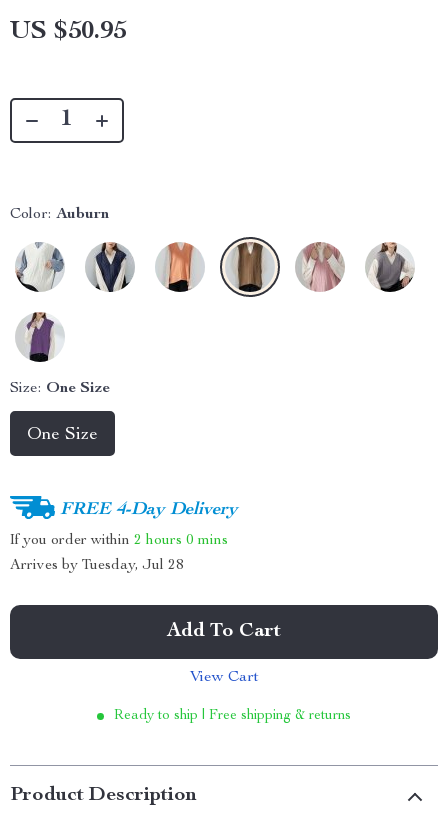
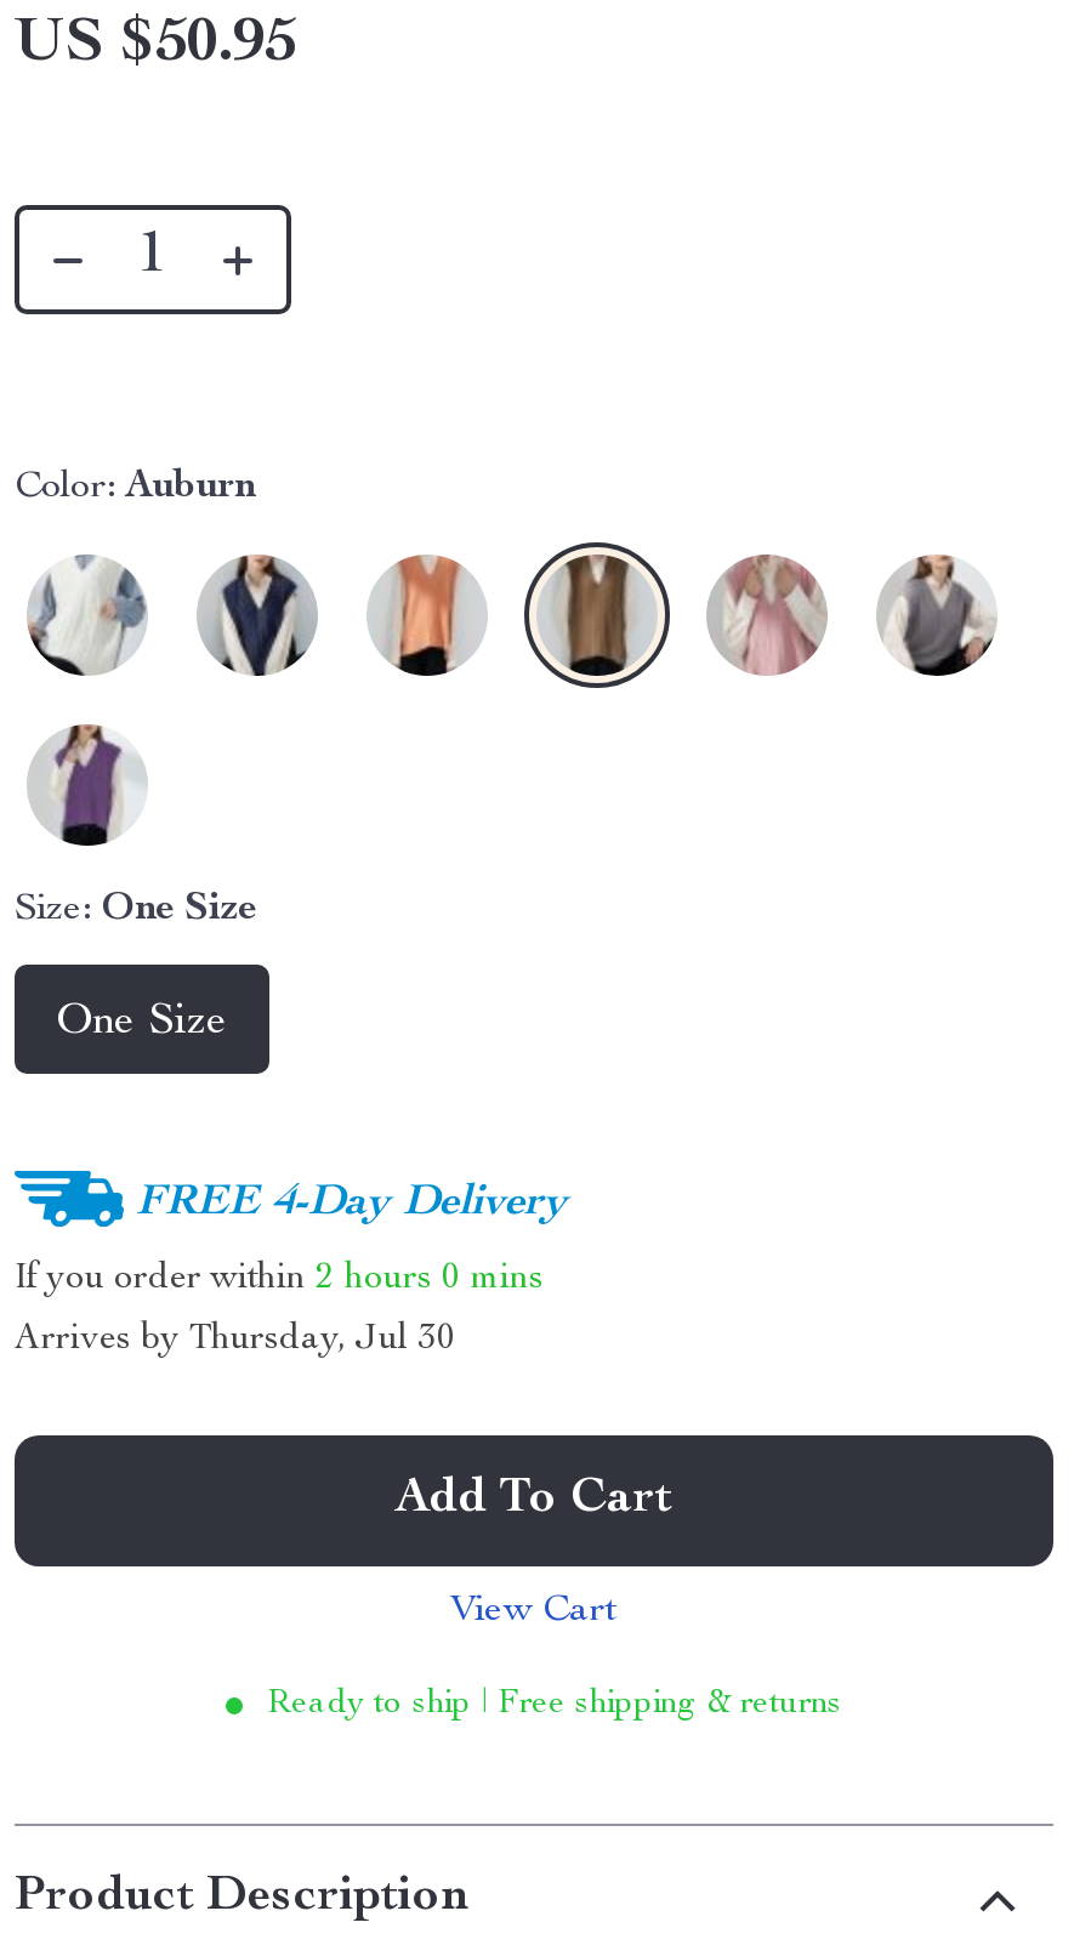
[10,558,184,573] Arrives by Tuesday, Jul 28 -> [15,1321,456,1358] Arrives by Thursday, Jul 30

